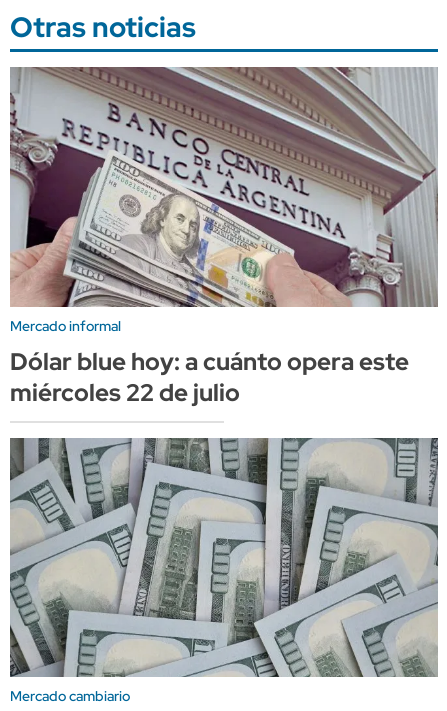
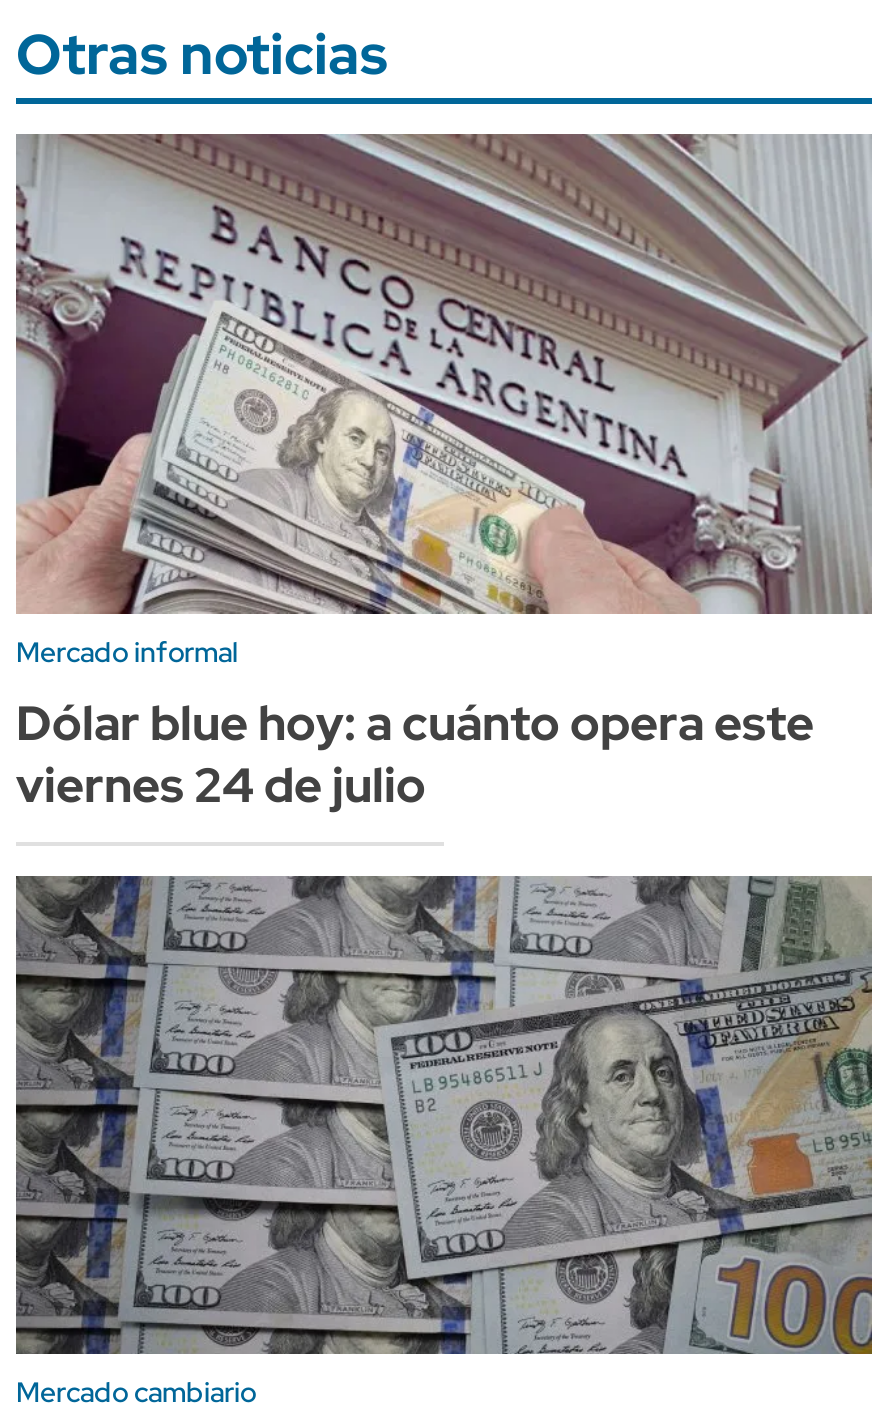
[10,377,240,408] miércoles 22 de julio -> [16,753,426,815] viernes 24 de julio
[10,438,438,678] [image] -> [16,876,872,1356] [image]

